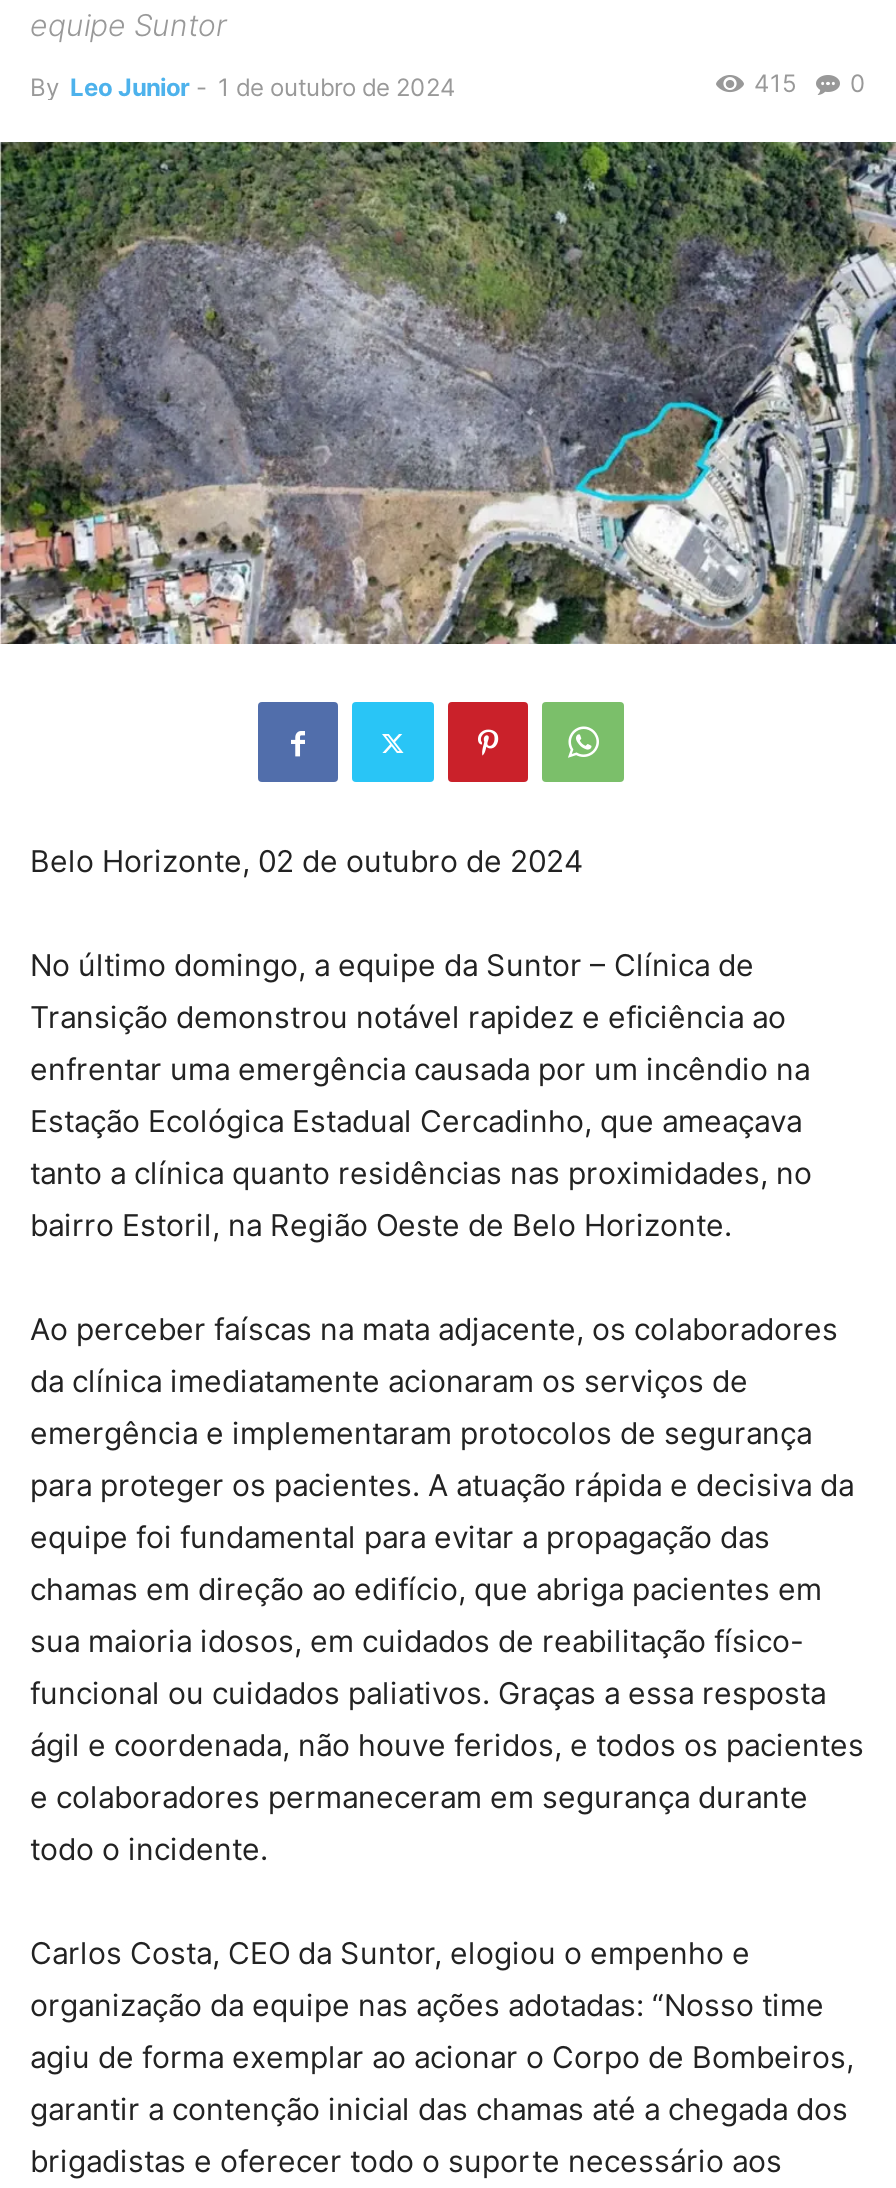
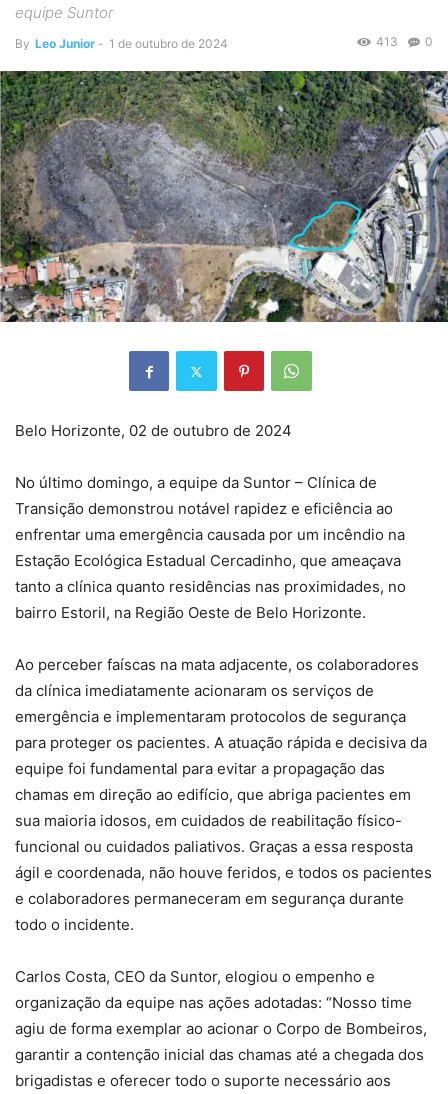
[754,68,866,98] 415 0 -> [376,34,433,49] 413 0

